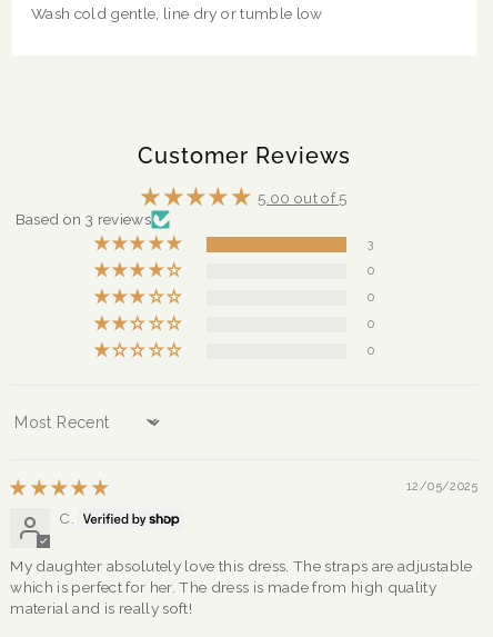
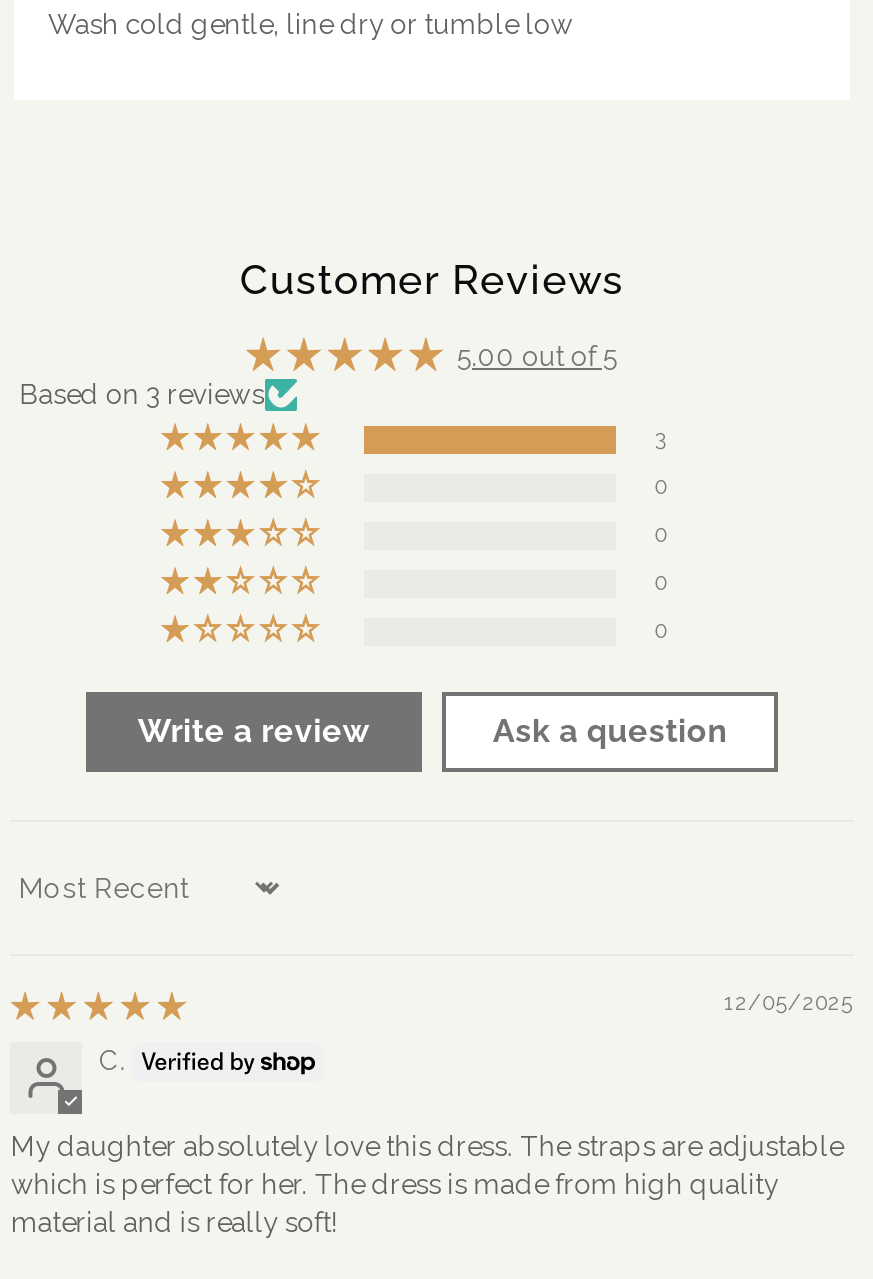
none -> [138,711,728,749] Write a review | Ask a question

